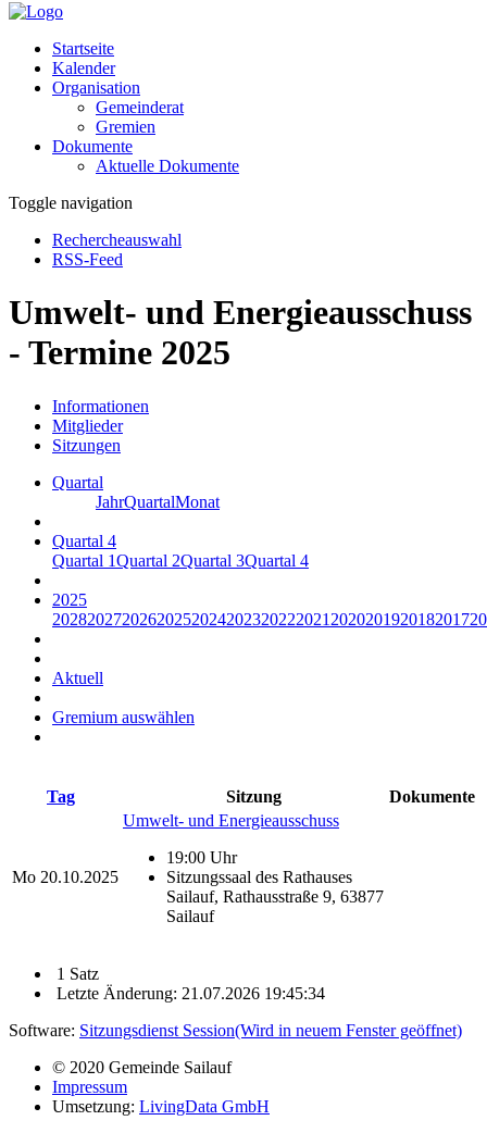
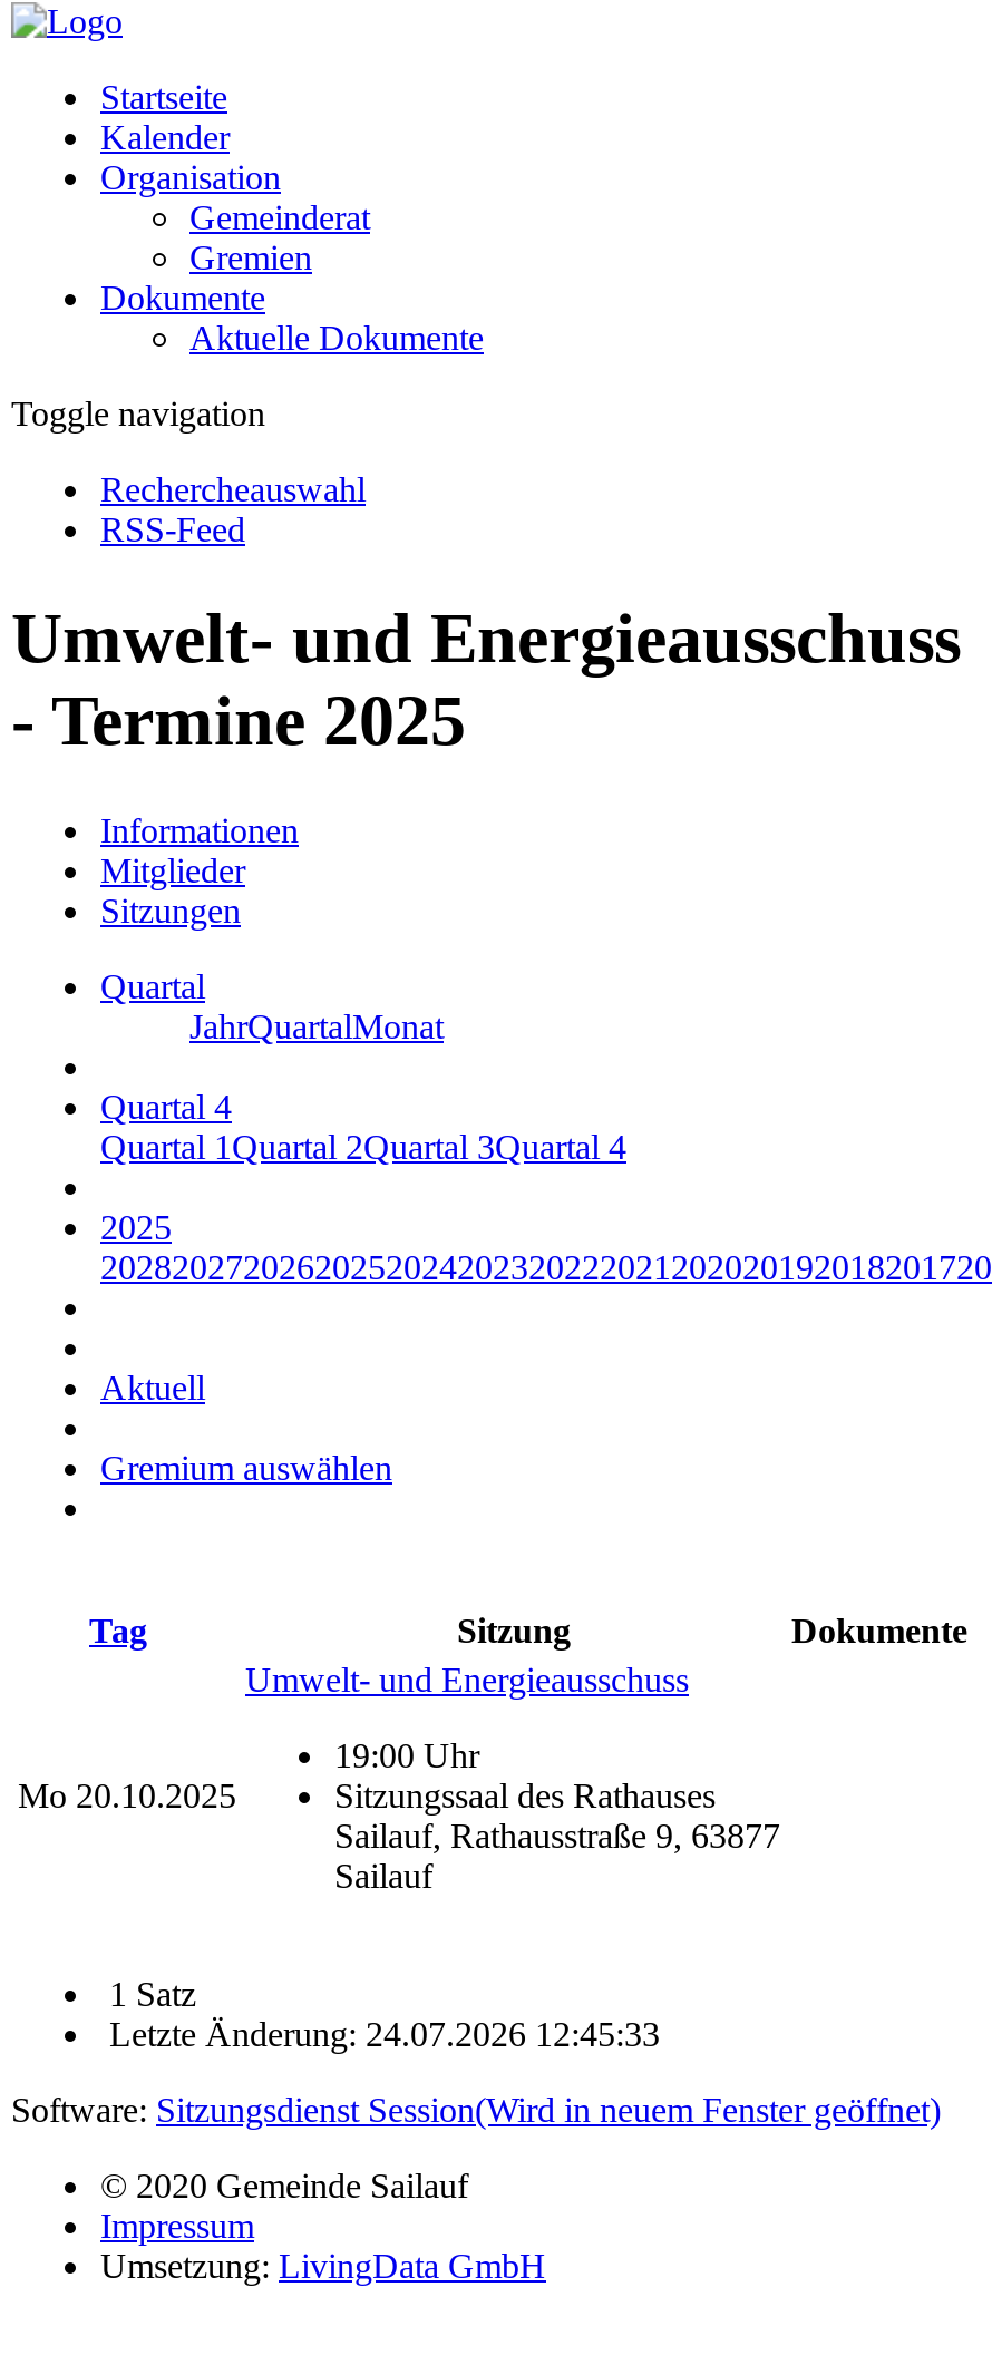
[52,984,325,1002] Letzte Änderung: 21.07.2026 19:45:34 -> [100,2015,660,2053] Letzte Änderung: 24.07.2026 12:45:33

